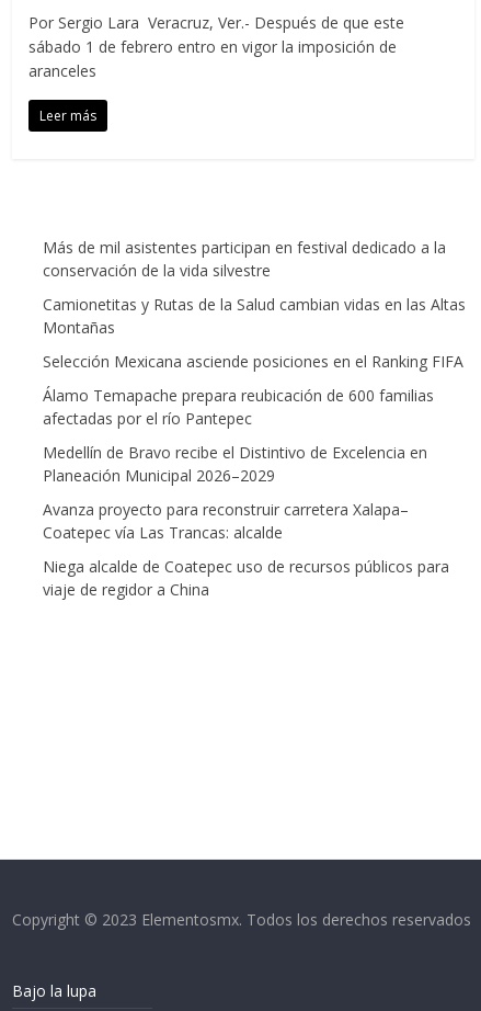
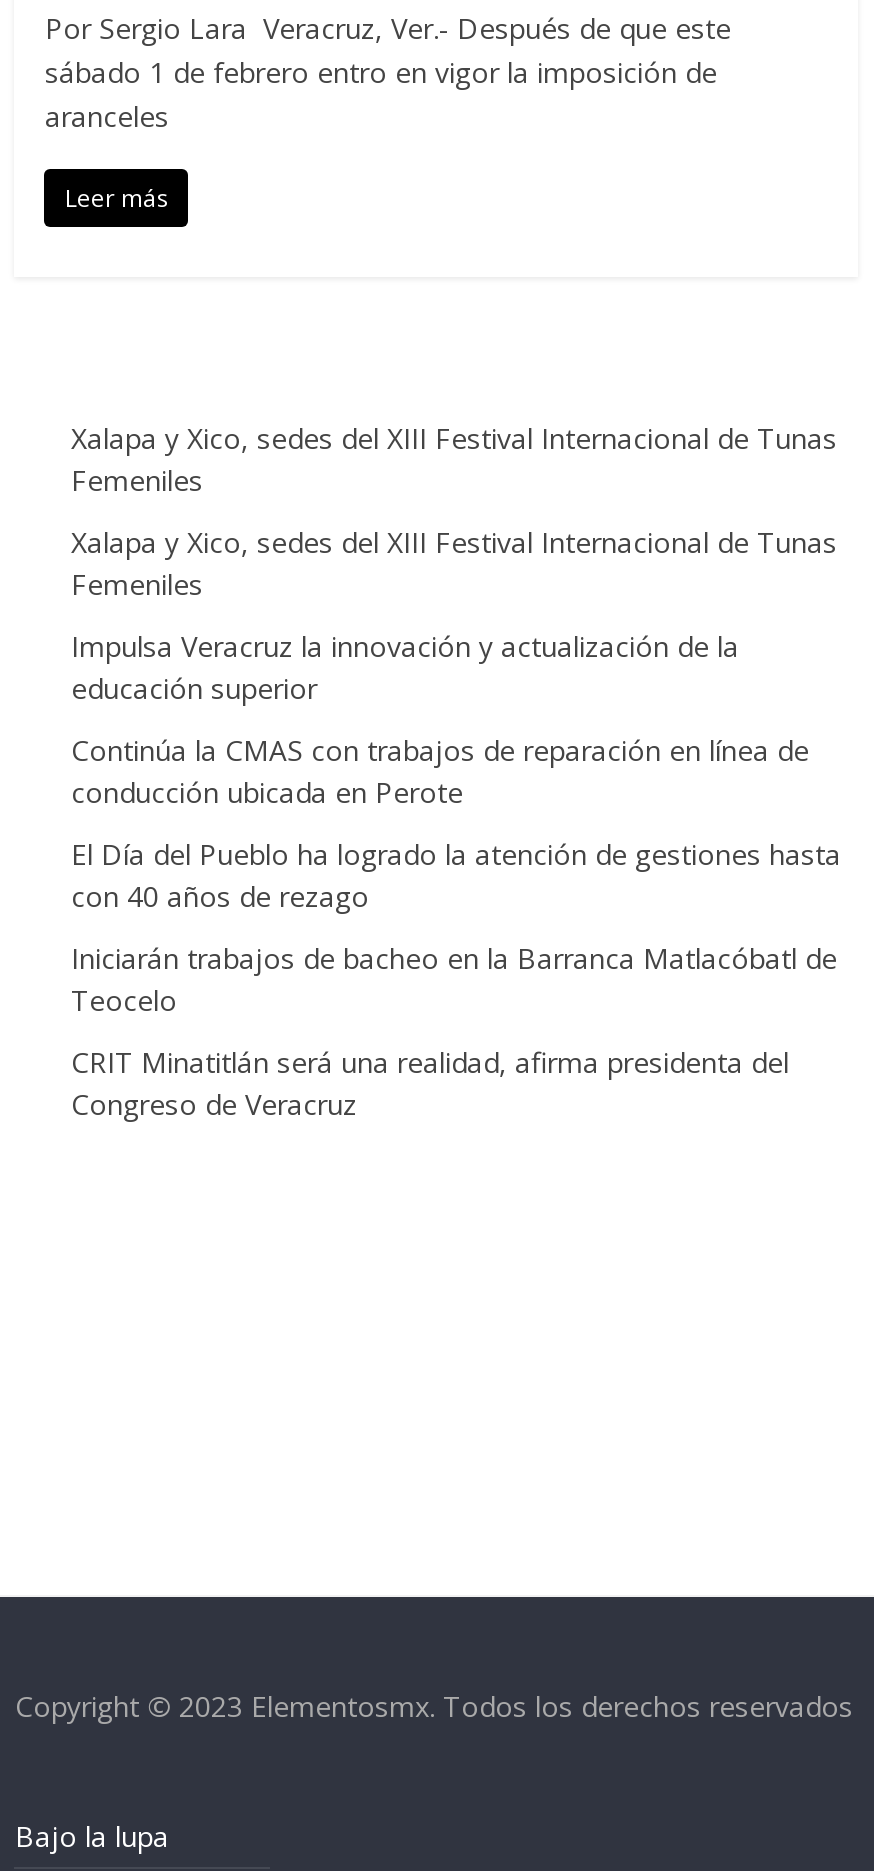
[43,237,446,281] Más de mil asistentes participan en festival dedicado a la | conservación de la vida silvestre -> [71,420,837,500] Xalapa y Xico, sedes del XIII Festival Internacional de Tunas | Femeniles
[43,294,466,338] Camionetitas y Rutas de la Salud cambian vidas en las Altas | Montañas -> [71,524,837,604] Xalapa y Xico, sedes del XIII Festival Internacional de Tunas | Femeniles
[43,351,464,372] Selección Mexicana asciende posiciones en el Ranking FIFA -> [71,628,739,708] Impulsa Veracruz la innovación y actualización de la | educación superior
[43,385,434,429] Álamo Temapache prepara reubicación de 600 familias | afectadas por el río Pantepec -> [71,732,809,812] Continúa la CMAS con trabajos de reparación en línea de | conducción ubicada en Perote
[43,442,428,486] Medellín de Bravo recibe el Distintivo de Excelencia en | Planeación Municipal 2026–2029 -> [71,836,841,916] El Día del Pueblo ha logrado la atención de gestiones hasta | con 40 años de rezago
[43,499,409,543] Avanza proyecto para reconstruir carretera Xalapa– | Coatepec vía Las Trancas: alcalde -> [71,940,837,1020] Iniciarán trabajos de bacheo en la Barranca Matlacóbatl de | Teocelo
[43,556,450,600] Niega alcalde de Coatepec uso de recursos públicos para | viaje de regidor a China -> [71,1044,789,1124] CRIT Minatitlán será una realidad, afirma presidenta del | Congreso de Veracruz

